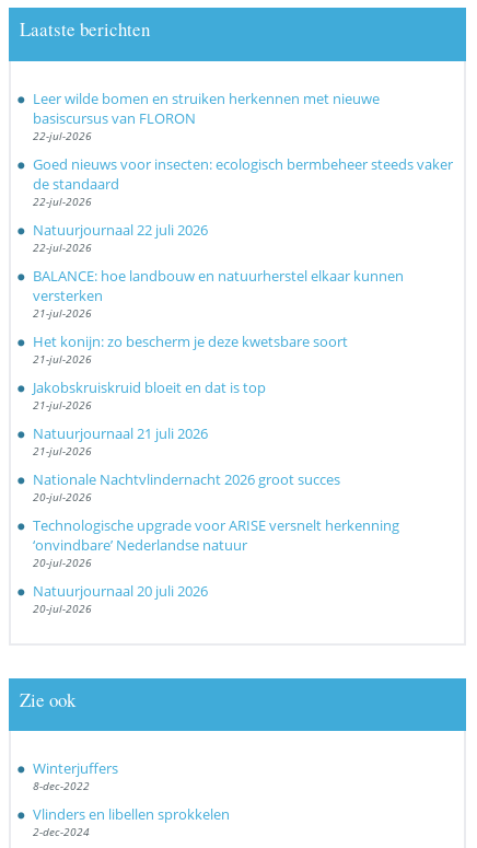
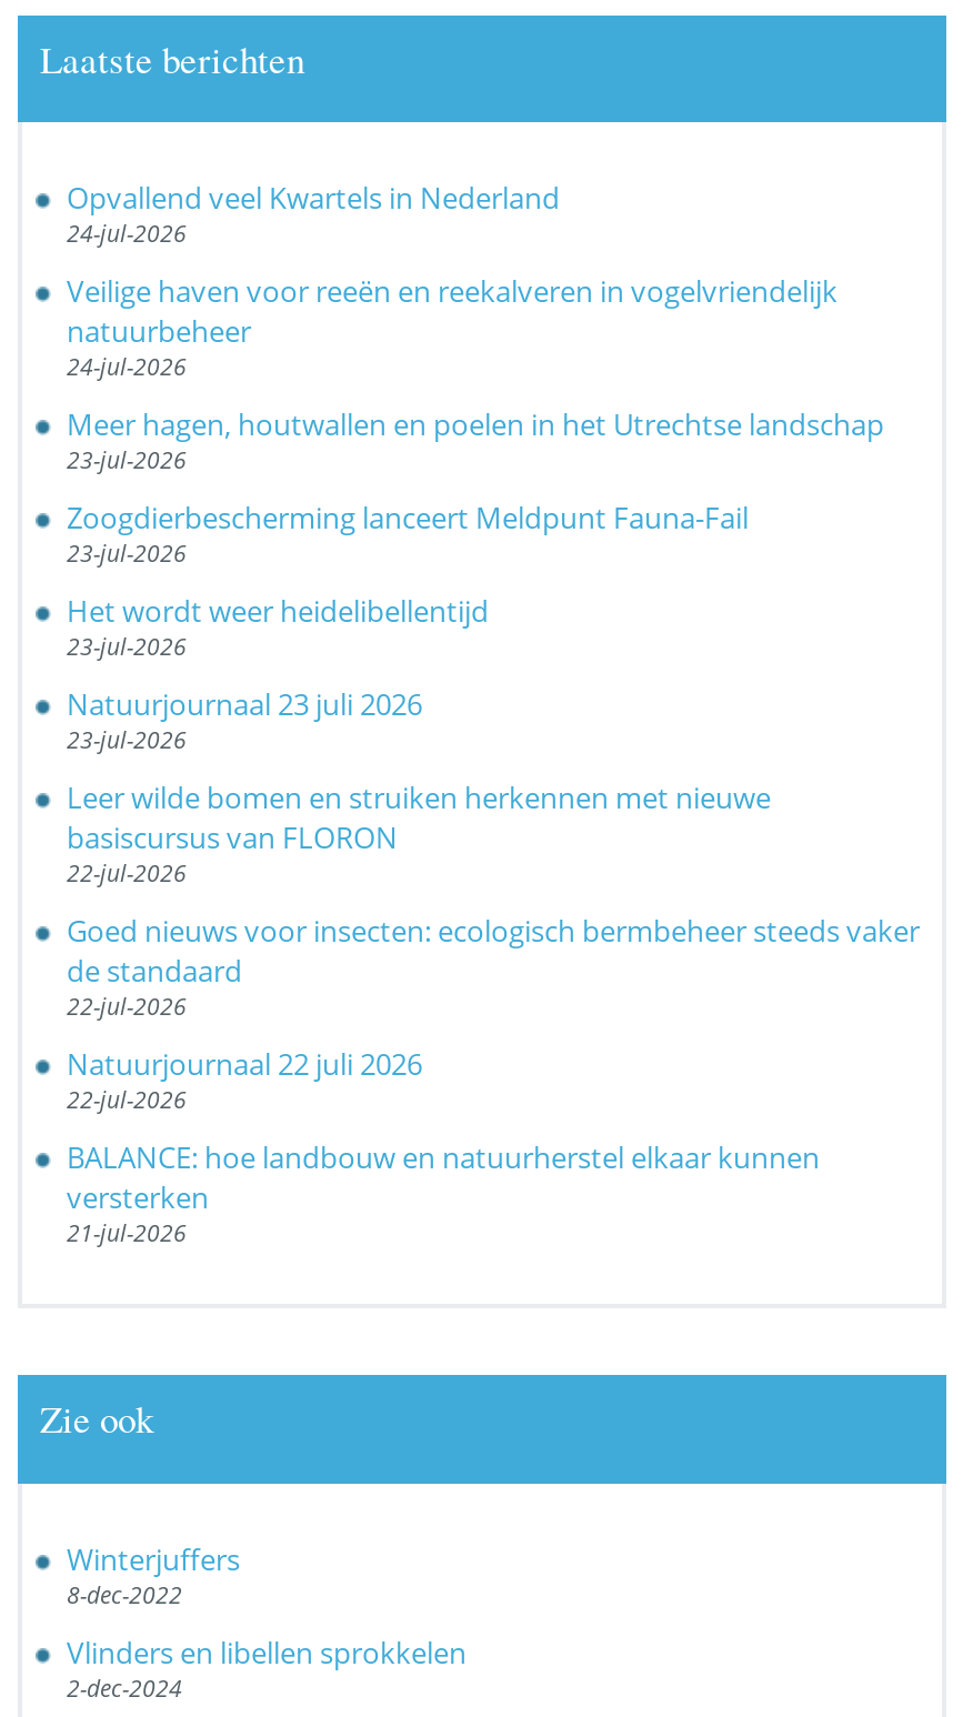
none -> [67,178,884,756] Opvallend veel Kwartels in Nederland | 24-jul-2026 | Veilige haven voor reeën en reekalveren in vogelvriendelijk | natuurbeheer | 24-jul-2026 | Meer hagen, houtwallen en poelen in het Utrechtse landschap | 23-jul-2026 | Zoogdierbescherming lanceert Meldpunt Fauna-Fail | 23-jul-2026 | Het wordt weer heidelibellentijd | 23-jul-2026 | Natuurjournaal 23 juli 2026 | 23-jul-2026
moved [33,88,453,320] -> [67,778,920,1249]: Leer wilde bomen en struiken herkennen met nieuwe | basiscursus van FLORON | 22-jul-2026 | ... | versterken | 21-jul-2026
[33,331,399,616] Het konijn: zo bescherm je deze kwetsbare soort | 21-jul-2026 | Jakobskruiskruid bloeit en dat is top | 21-jul-2026 | Natuurjournaal 21 juli 2026 | 21-jul-2026 | Nationale Nachtvlindernacht 2026 groot succes | 20-jul-2026 | Technologische upgrade voor ARISE versnelt herkenning | ‘onvindbare’ Nederlandse natuur | 20-jul-2026 | Natuurjournaal 20 juli 2026 | 20-jul-2026 -> none

